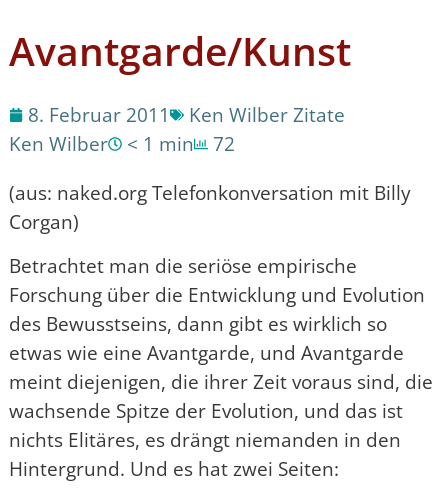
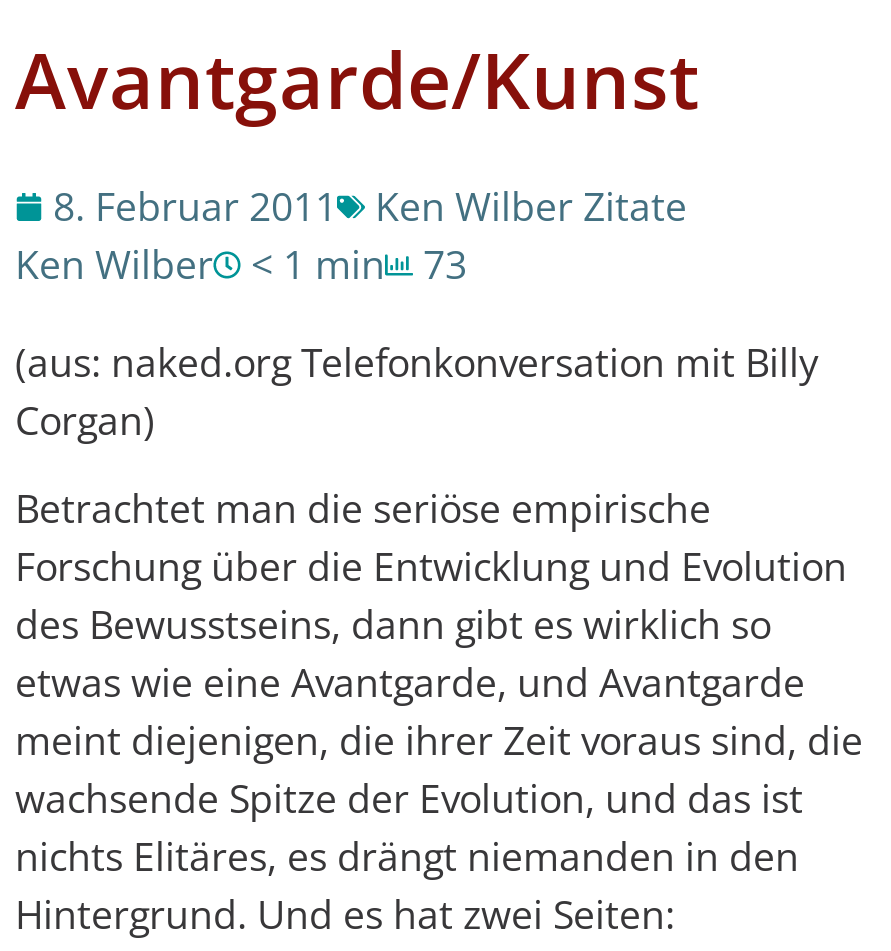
[9,130,235,157] Ken Wilber < 1 min 72 -> [15,238,467,292] Ken Wilber < 1 min 73

